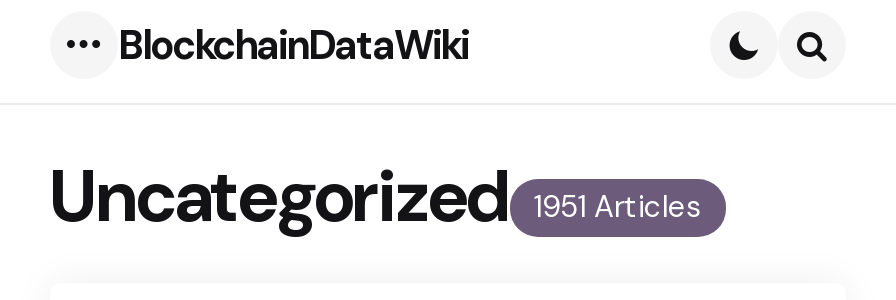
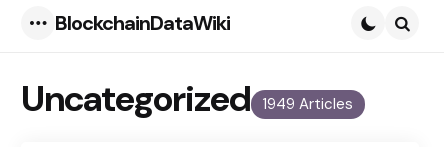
[50,149,702,243] Uncategorized 1951 Articles -> [21,75,353,122] Uncategorized 1949 Articles

